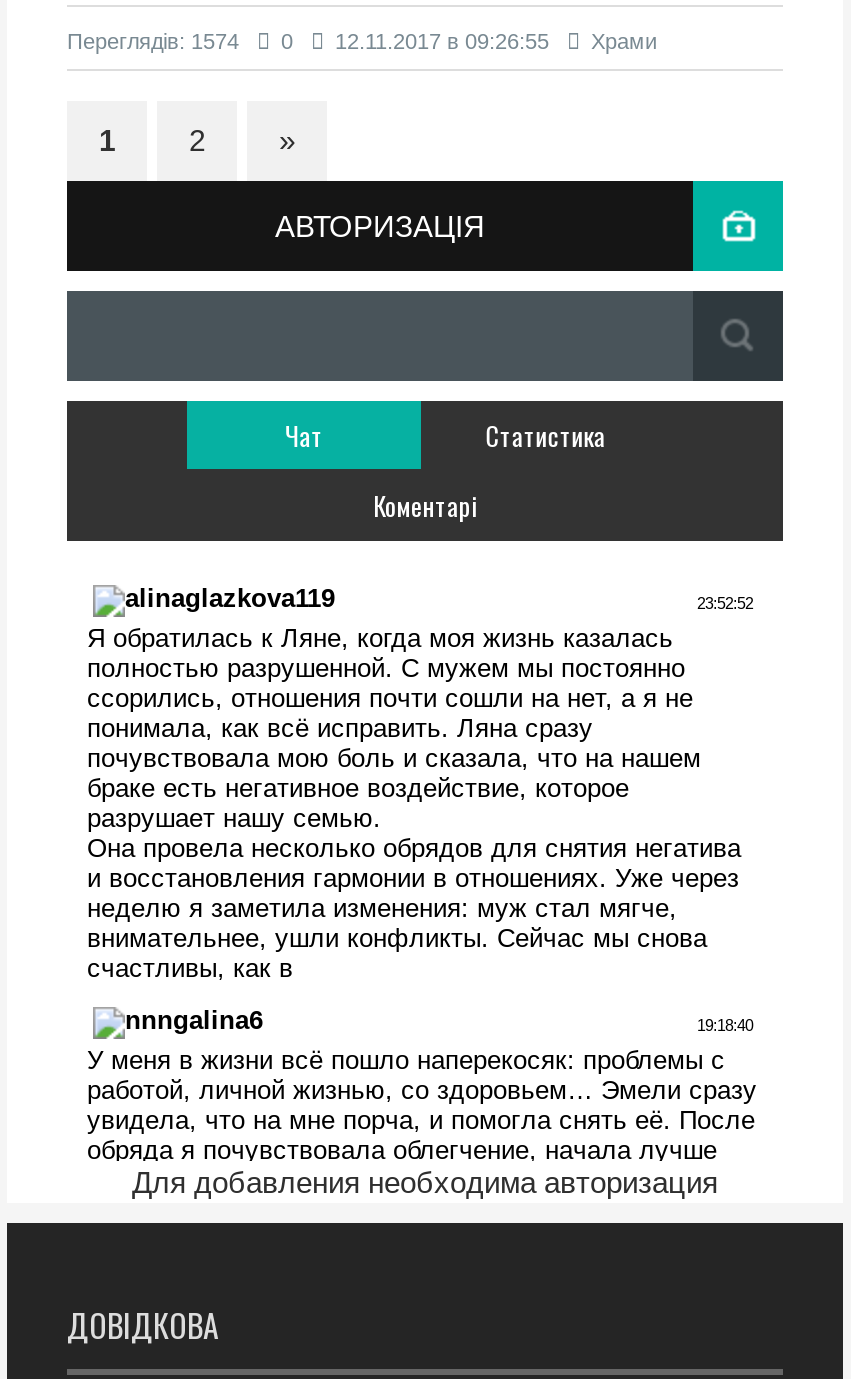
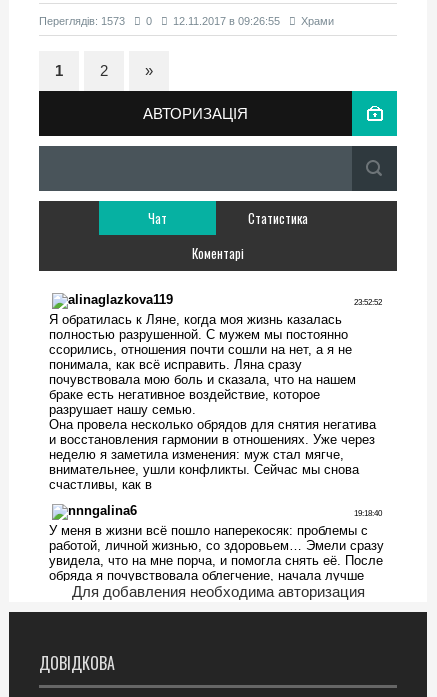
[67,29,657,53] Переглядiв: 1574 0 12.11.2017 в 09:26:55 Храми -> [39,15,334,27] Переглядiв: 1573 0 12.11.2017 в 09:26:55 Храми

